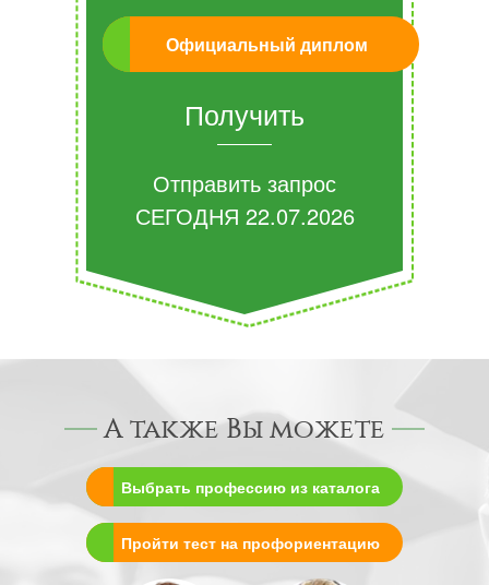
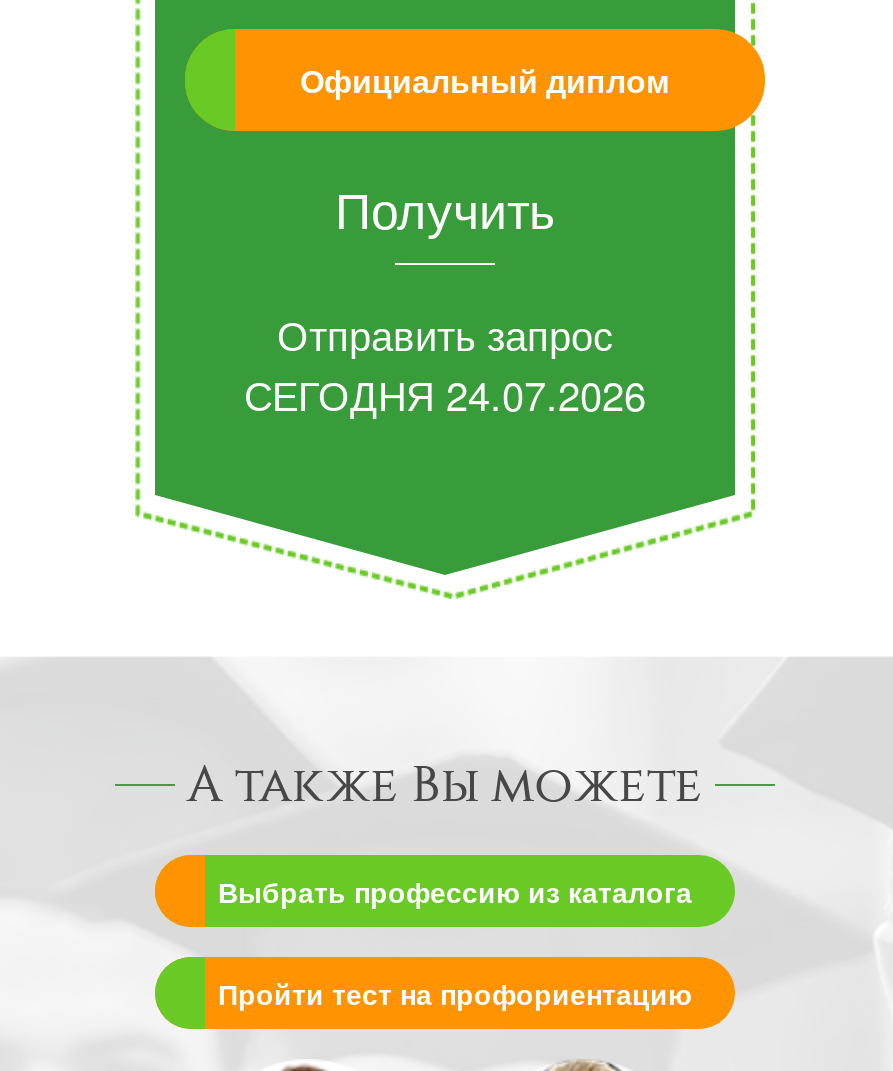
[135,199,354,231] СЕГОДНЯ 22.07.2026 -> [244,364,646,422] СЕГОДНЯ 24.07.2026

